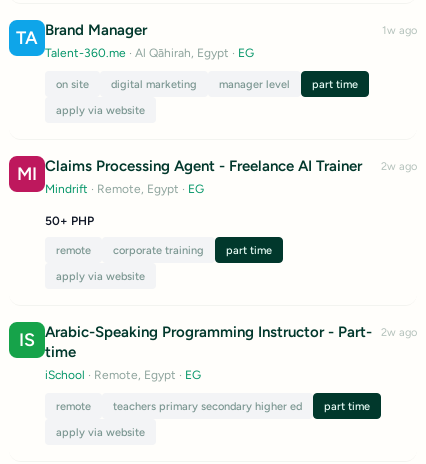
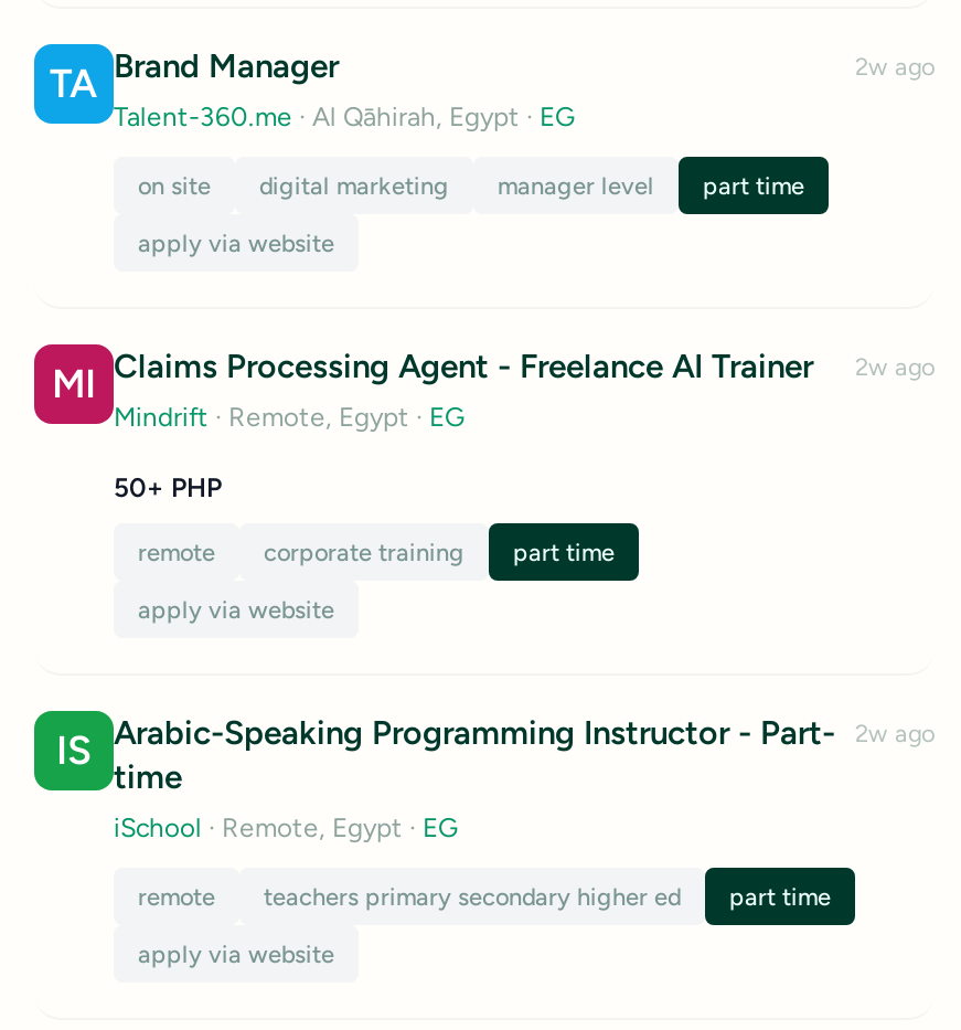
[382,24,417,37] 1w ago -> [855,53,935,82] 2w ago

